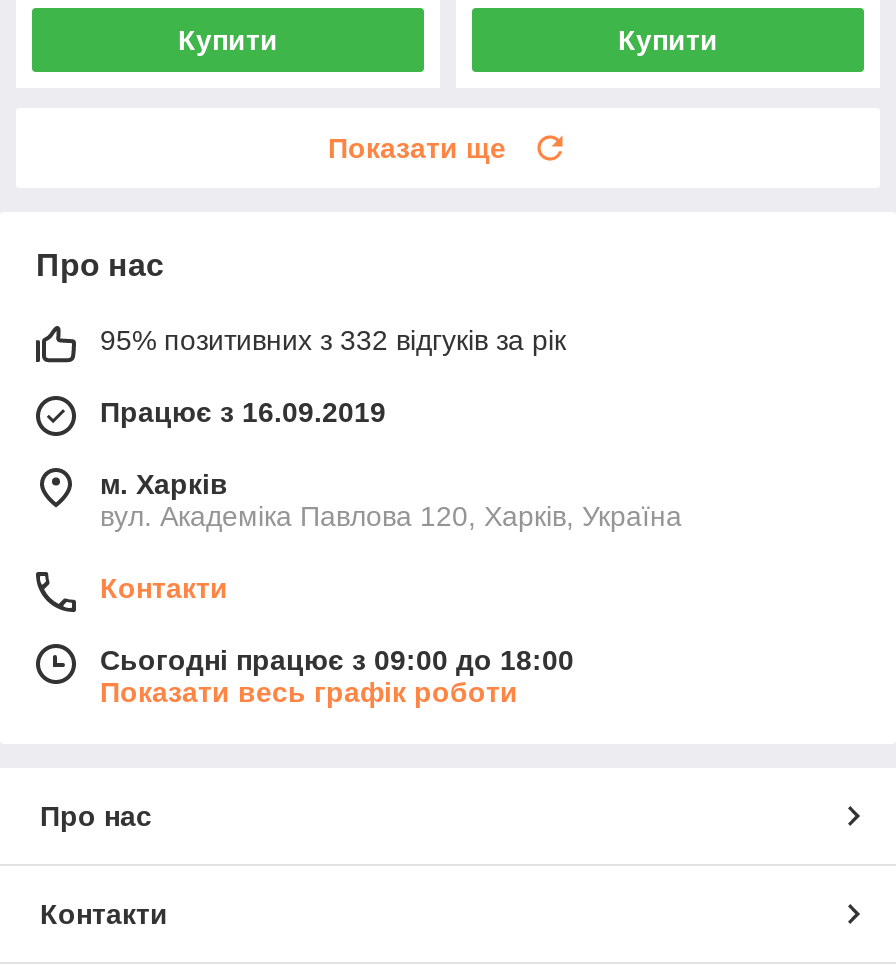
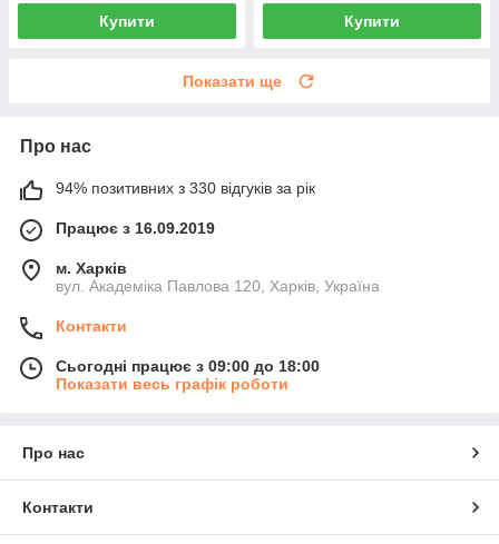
[100,324,566,356] 95% позитивних з 332 відгуків за рік -> [56,179,315,197] 94% позитивних з 330 відгуків за рік

